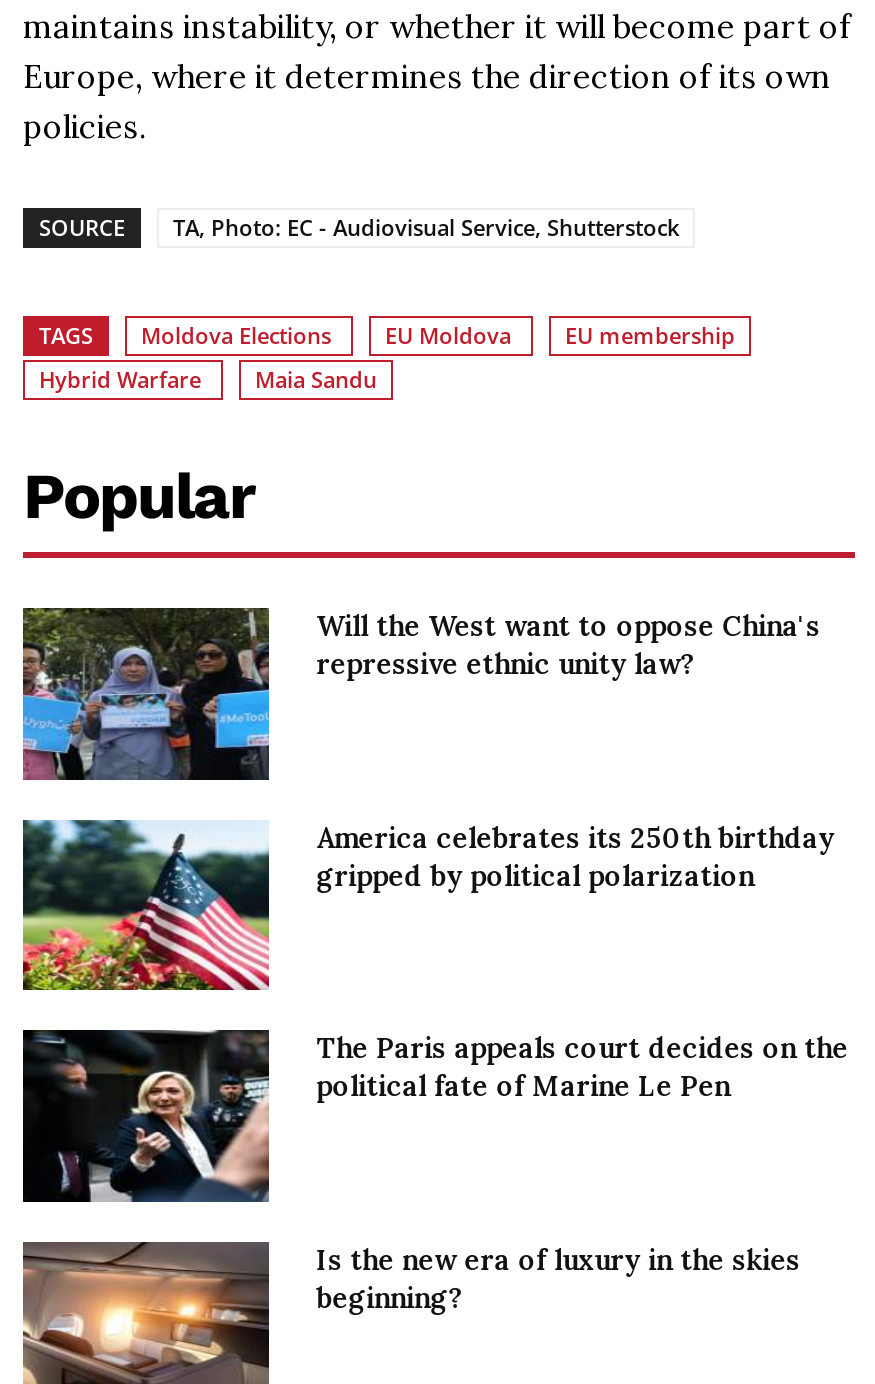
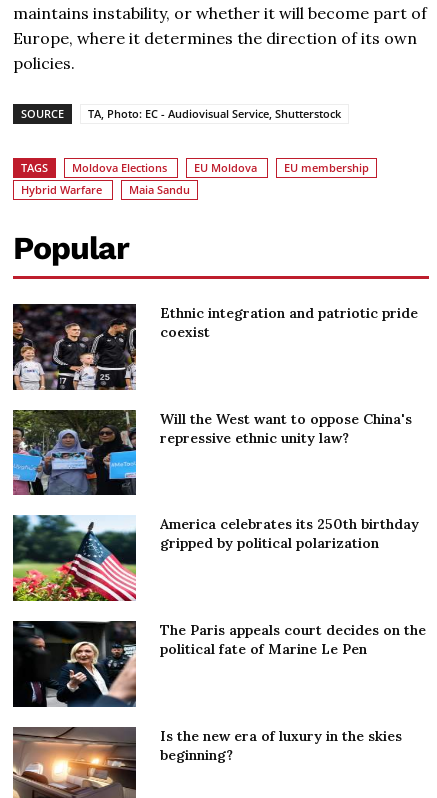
none -> [12,304,418,391] [image] | Ethnic integration and patriotic pride | coexist

